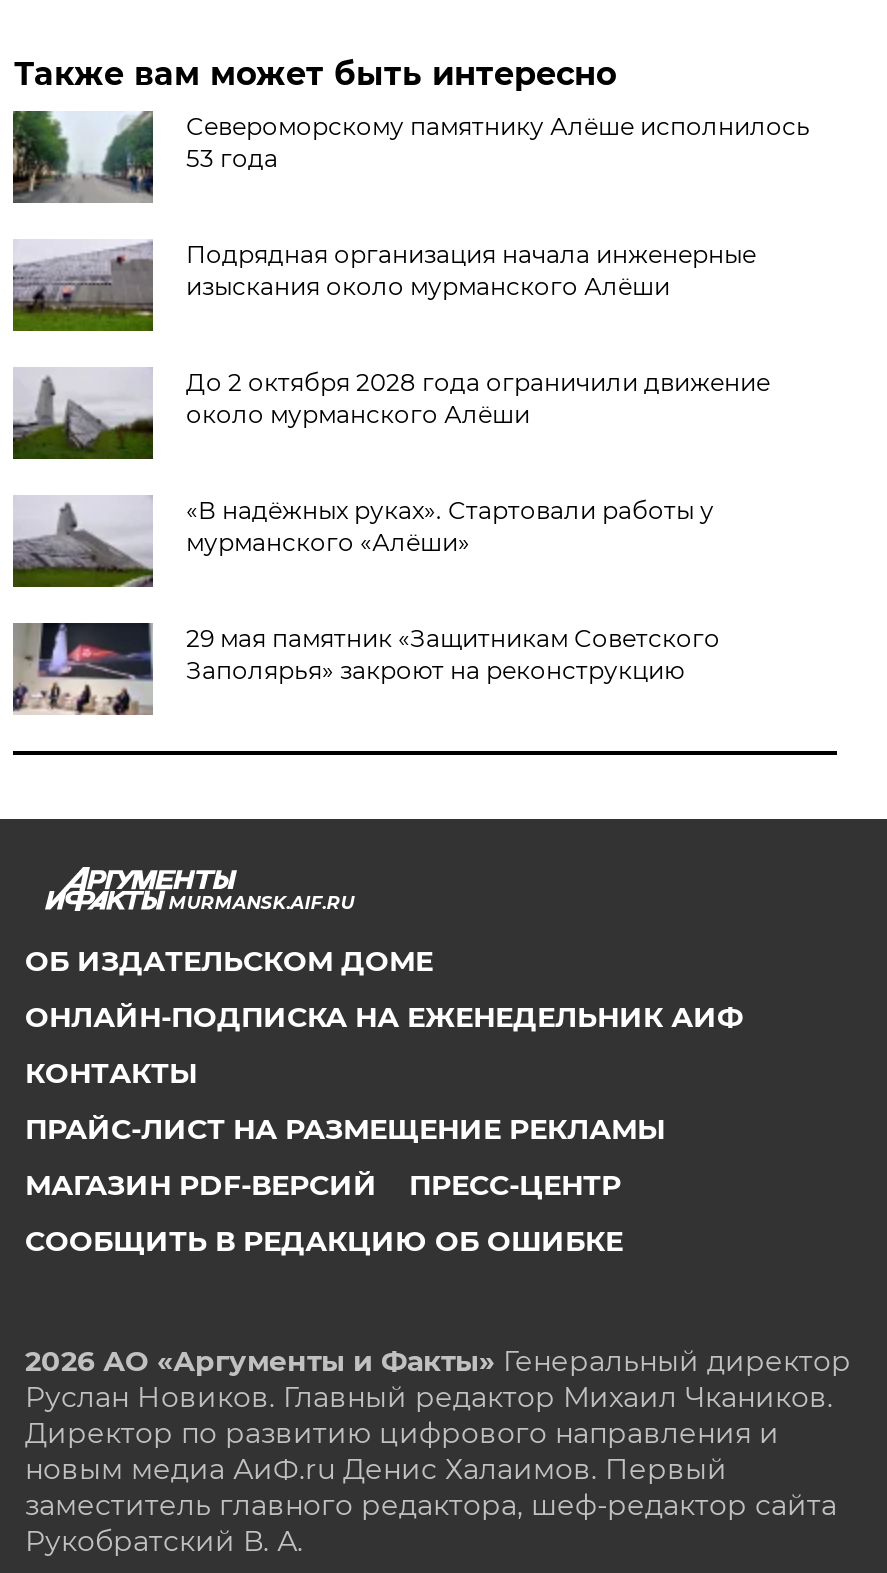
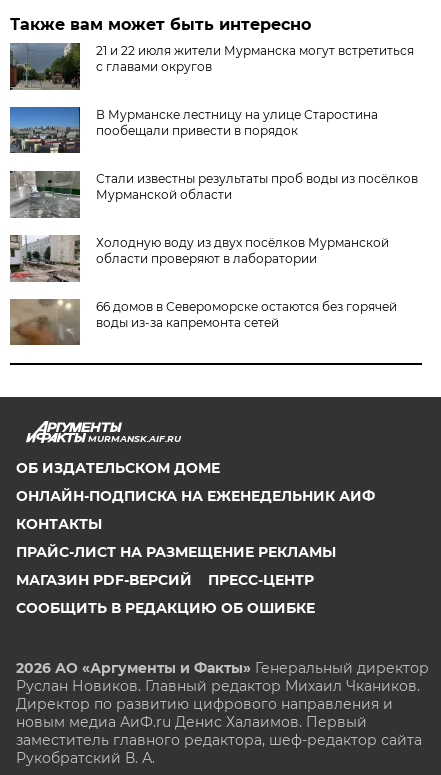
[11,109,810,203] [image] | Североморскому памятнику Алёше исполнилось | 53 года -> [9,42,414,90] [image] | 21 и 22 июля жители Мурманска могут встретиться | с главами округов
[11,239,756,333] [image] | Подрядная организация начала инженерные | изыскания около мурманского Алёши -> [9,106,378,154] [image] | В Мурманске лестницу на улице Старостина | пообещали привести в порядок
[11,367,770,461] [image] | До 2 октября 2028 года ограничили движение | около мурманского Алёши -> [9,170,418,219] [image] | Стали известны результаты проб воды из посёлков | Мурманской области
[11,495,714,589] [image] | «В надёжных руках». Стартовали работы у | мурманского «Алёши» -> [9,234,389,283] [image] | Холодную воду из двух посёлков Мурманской | области проверяют в лаборатории
[11,621,720,715] [image] | 29 мая памятник «Защитникам Советского | Заполярья» закроют на реконструкцию -> [9,298,397,346] [image] | 66 домов в Североморске остаются без горячей | воды из-за капремонта сетей

